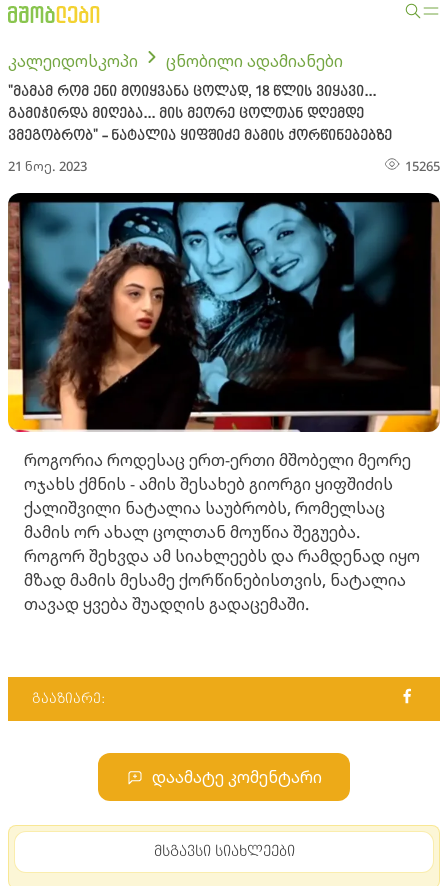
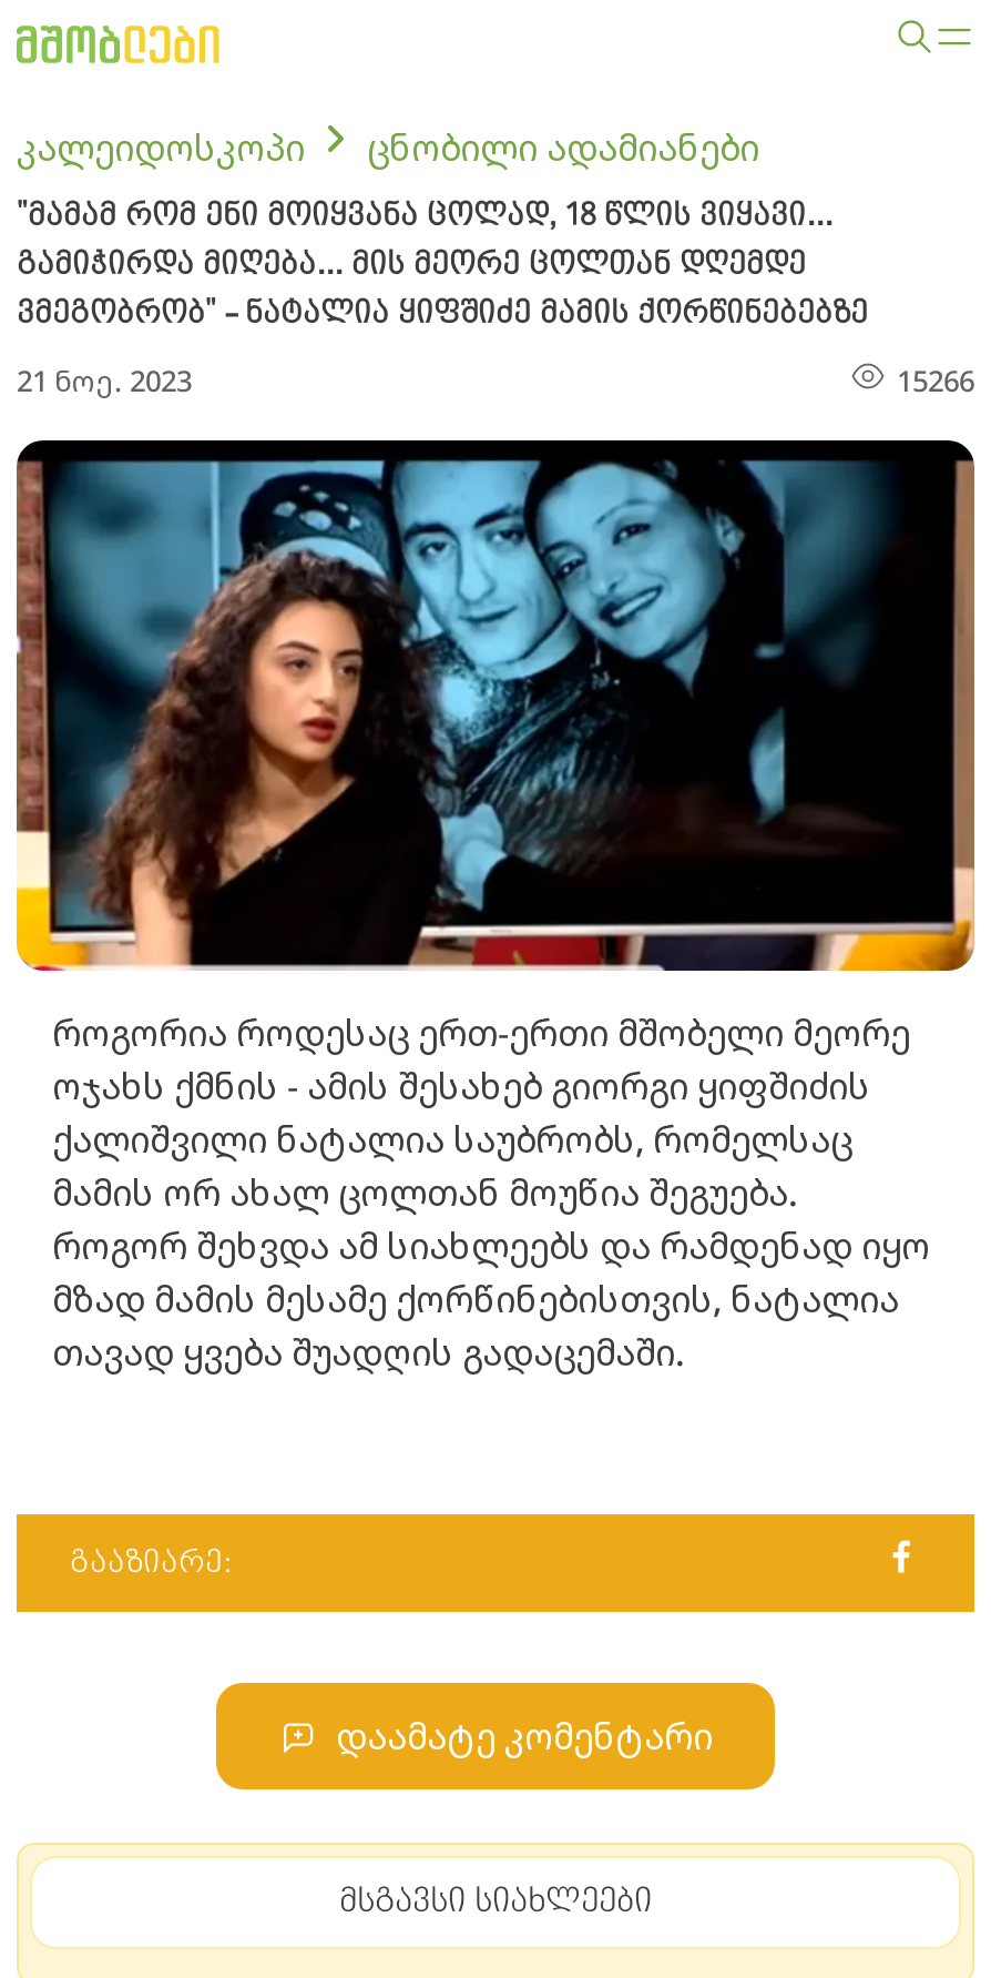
[405,157,440,175] 15265 -> [897,361,974,400] 15266

